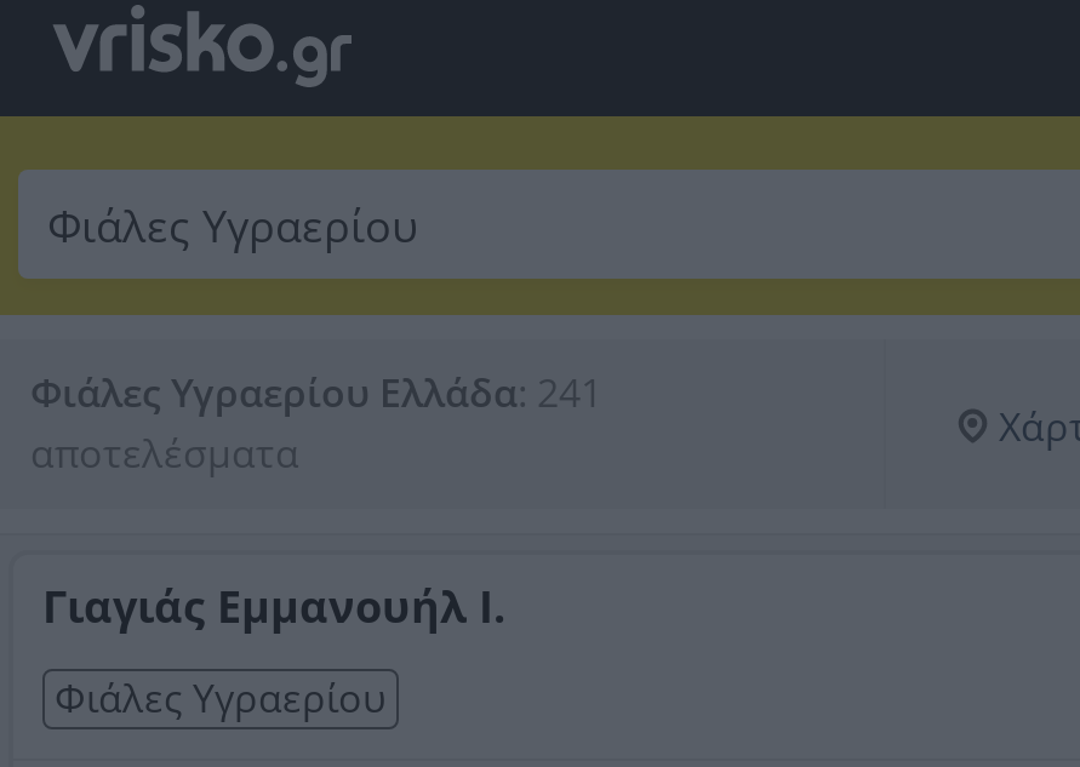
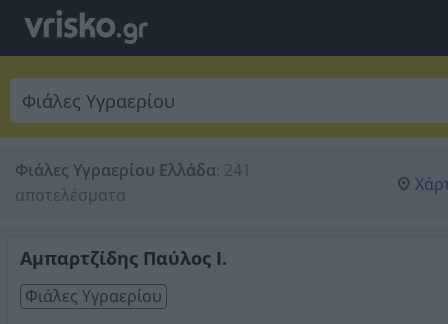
[42,577,505,635] Γιαγιάς Εμμανουήλ Ι. -> [20,246,227,270] Αμπαρτζίδης Παύλος Ι.

